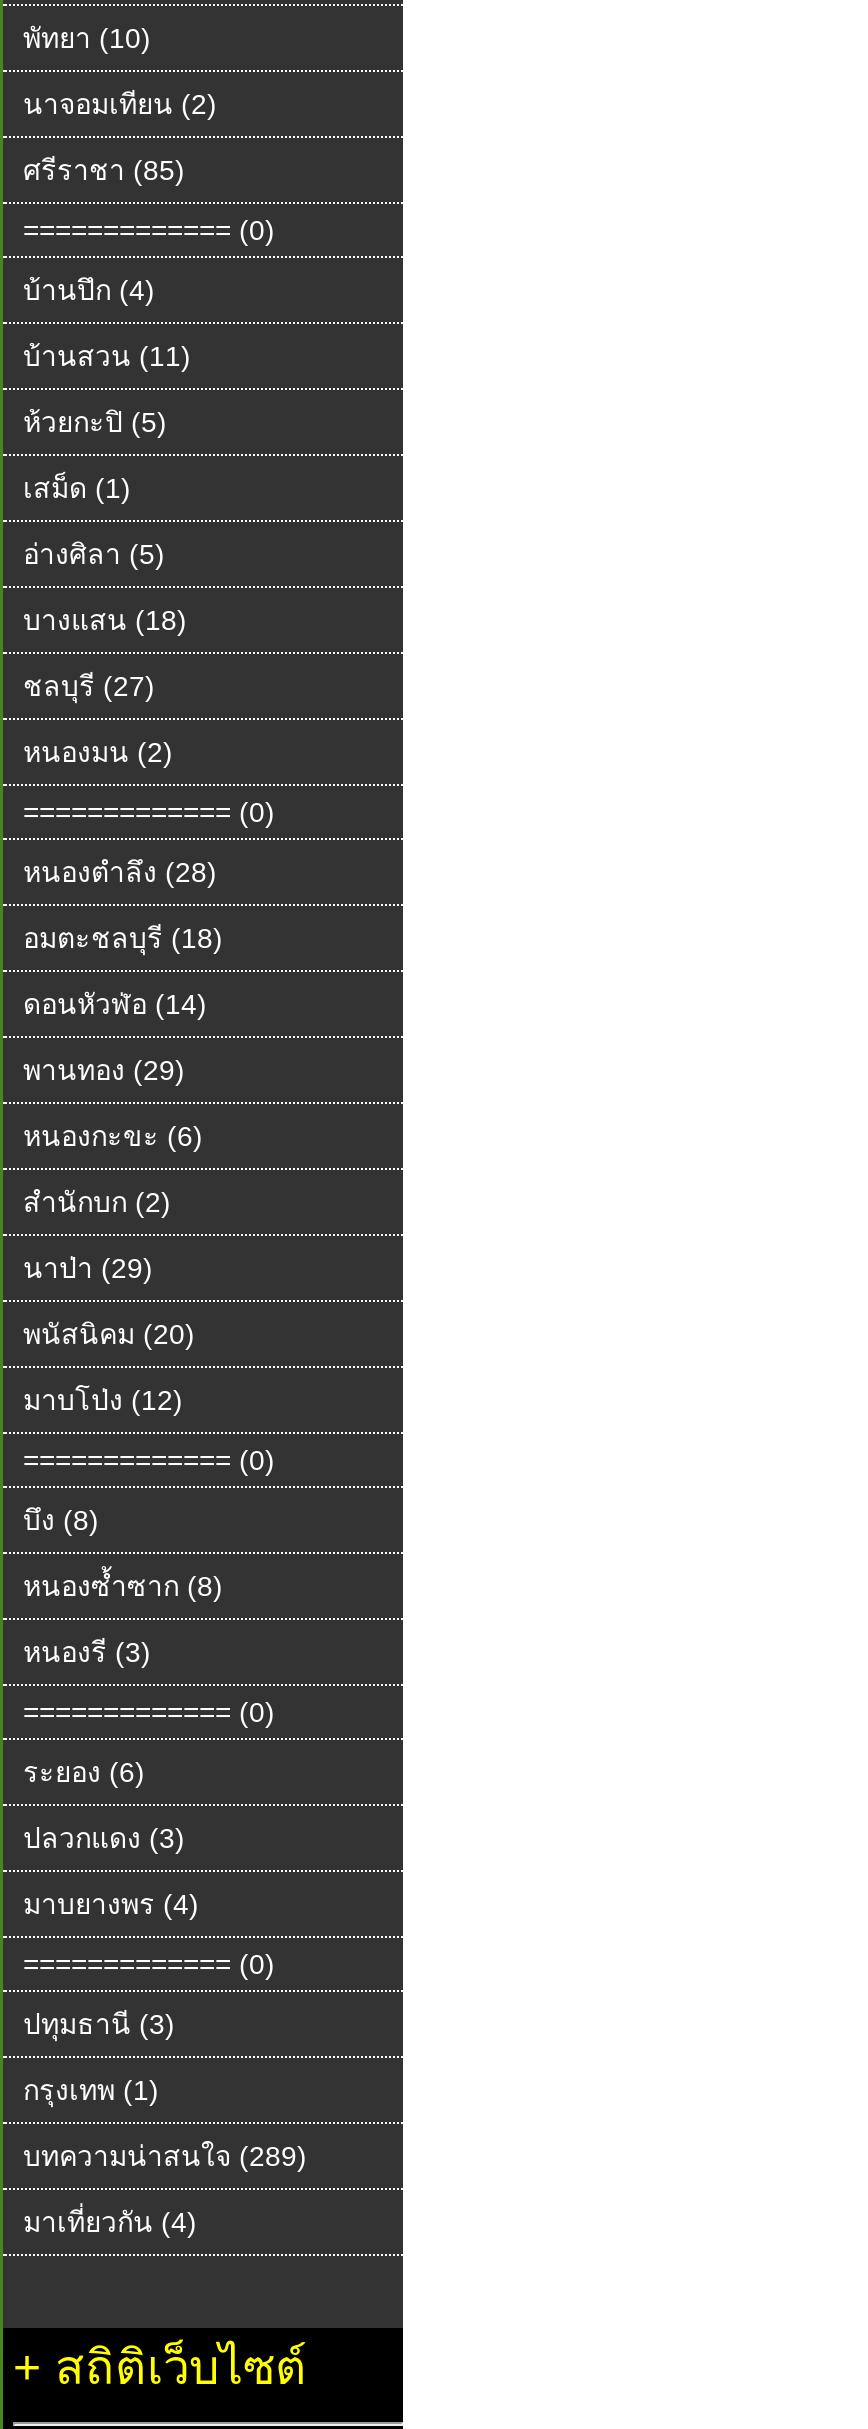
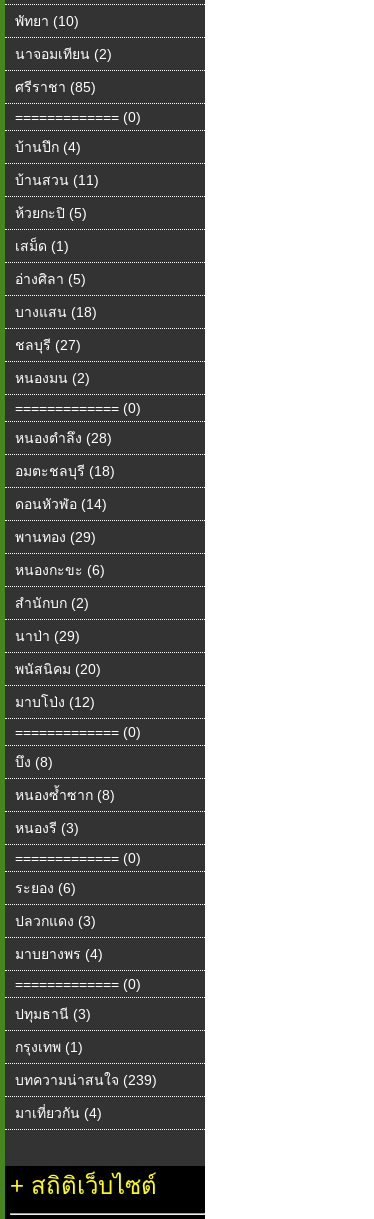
[23,2140,307,2172] บทความน่าสนใจ (289) -> [15,1072,157,1088] บทความน่าสนใจ (239)

